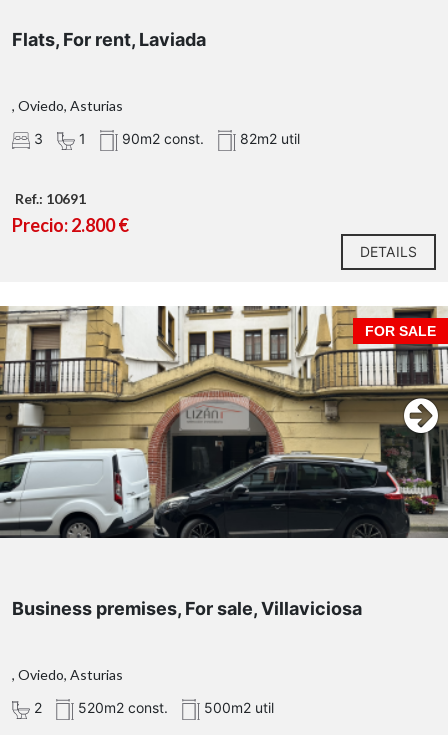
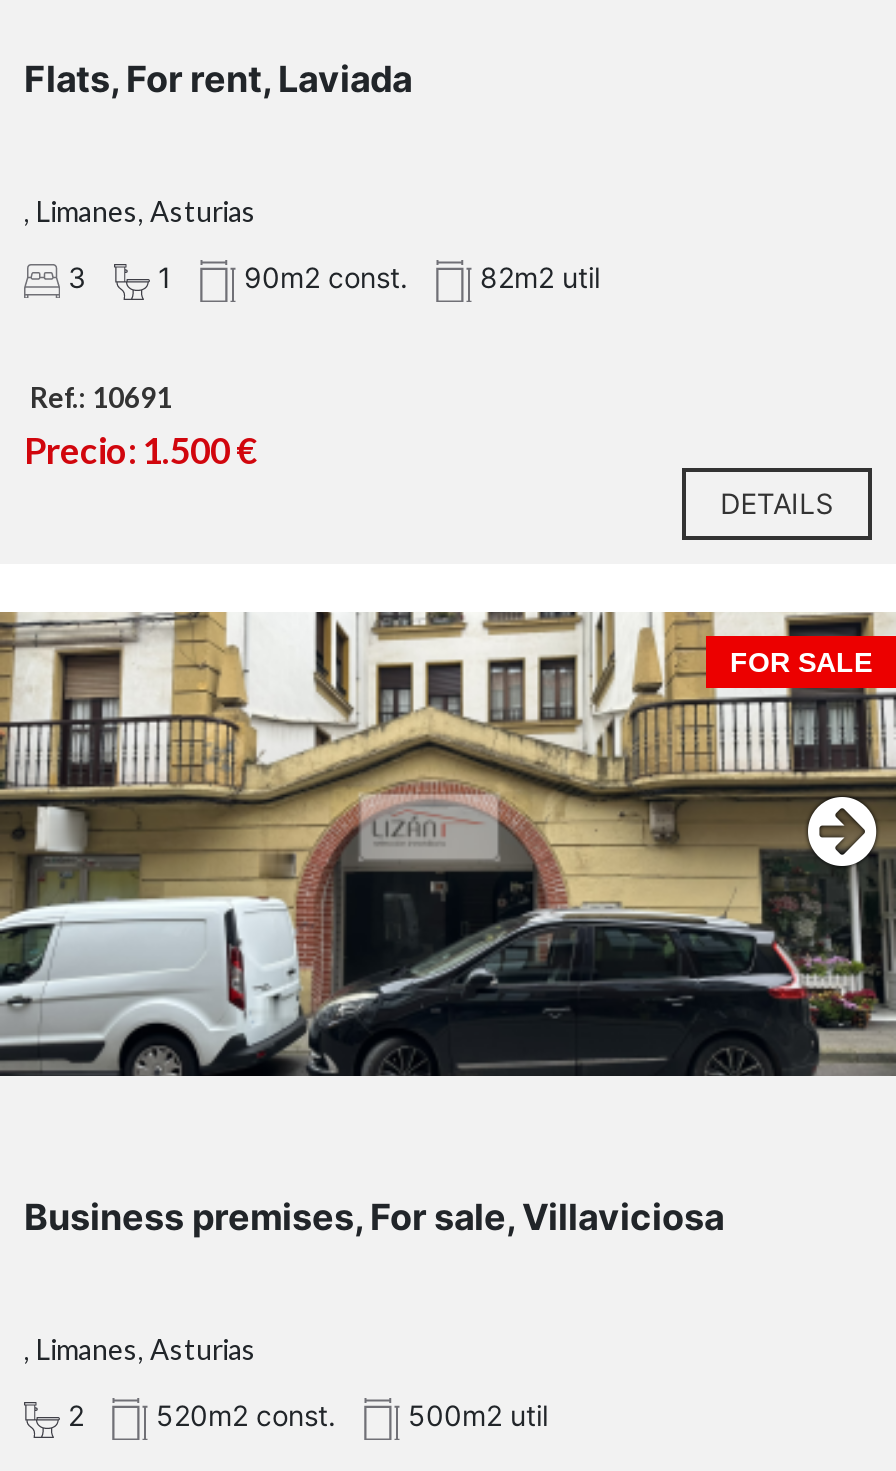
[12,97,123,114] , Oviedo, Asturias -> [24,195,256,229] , Limanes, Asturias
[12,214,129,236] Precio: 2.800 € -> [24,429,258,473] Precio: 1.500 €
[12,666,123,683] , Oviedo, Asturias -> [24,1333,256,1367] , Limanes, Asturias

